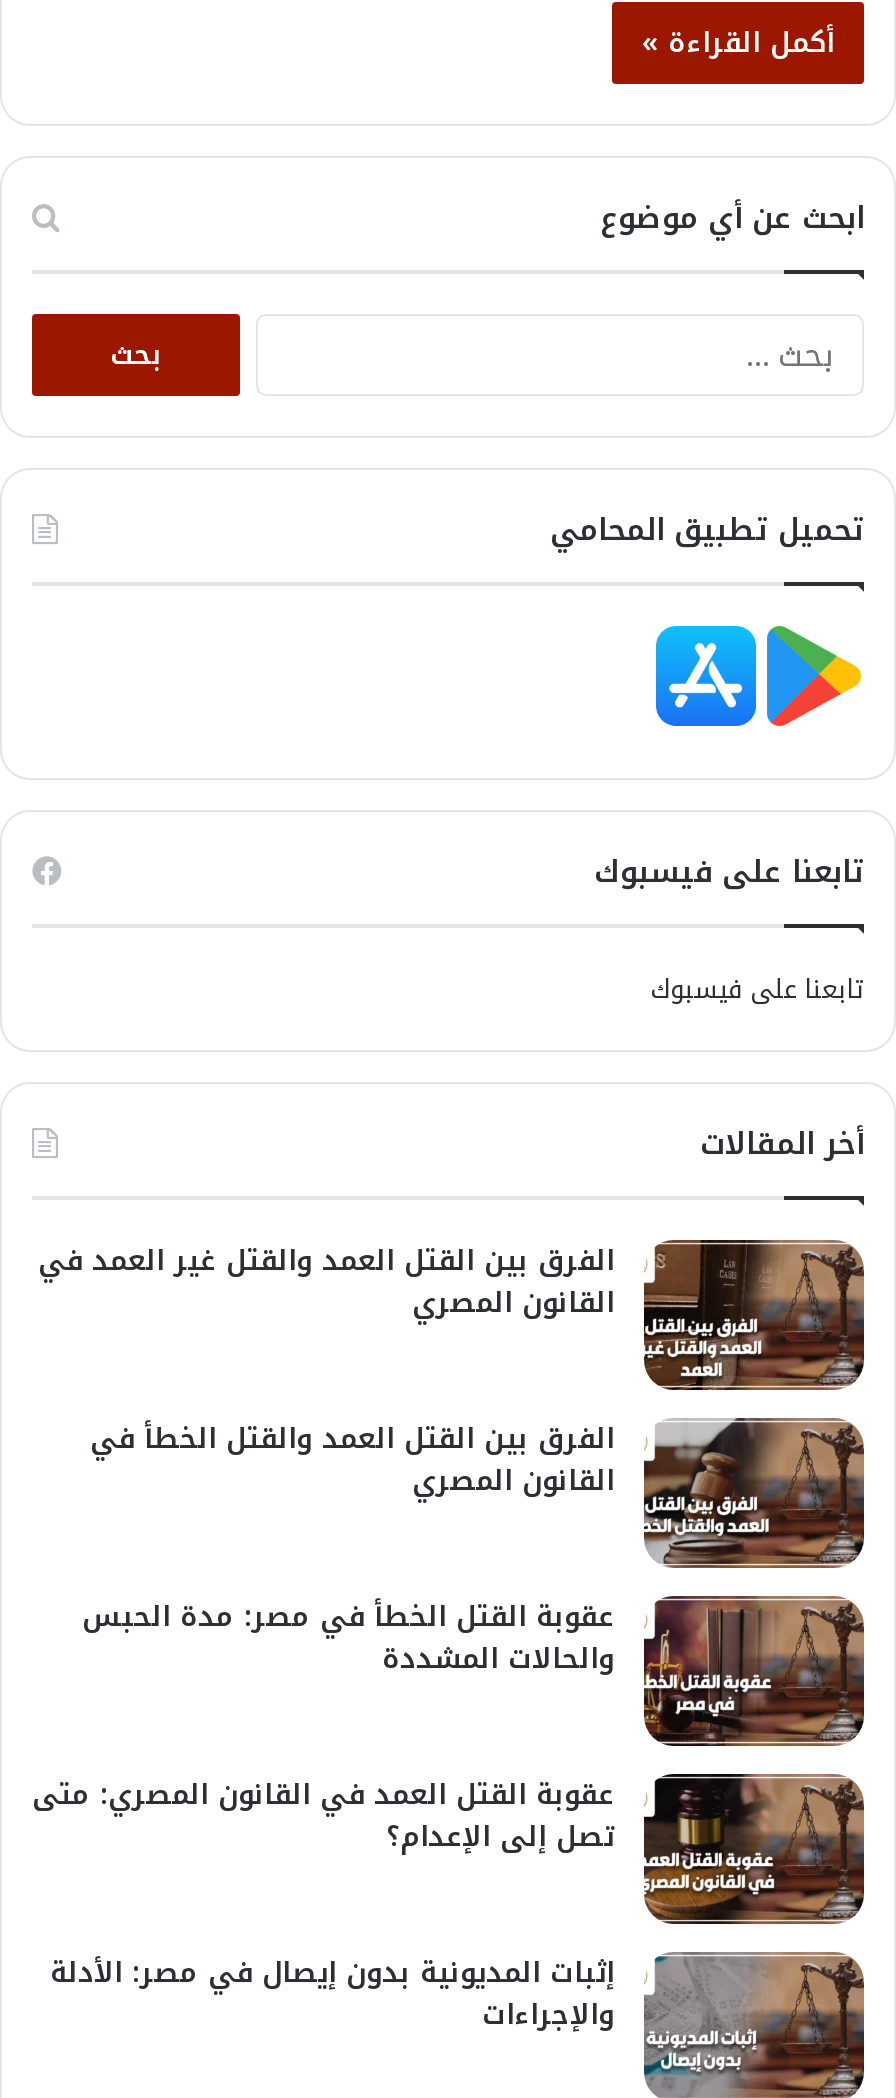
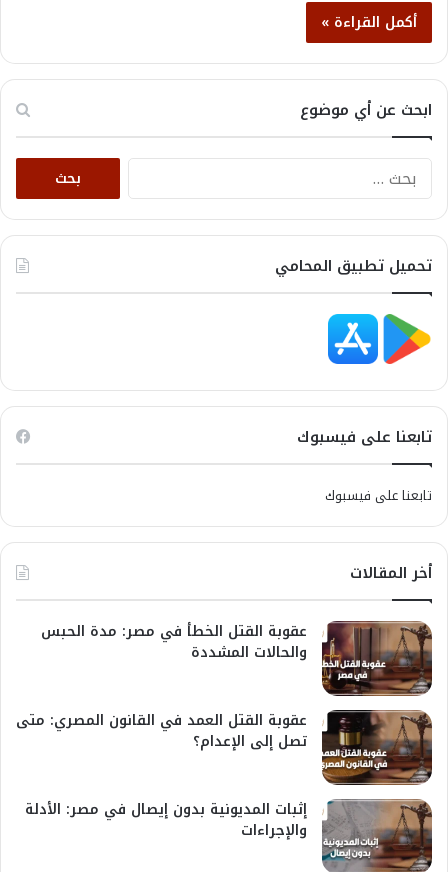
[38,1233,770,1507] [image] | الفرق بين القتل العمد والقتل غير العمد في | القانون المصري | الفرق بين القتل العمد والقتل الخطأ في | القانون المصري -> none
[644,1418,774,1568] [image] -> none

